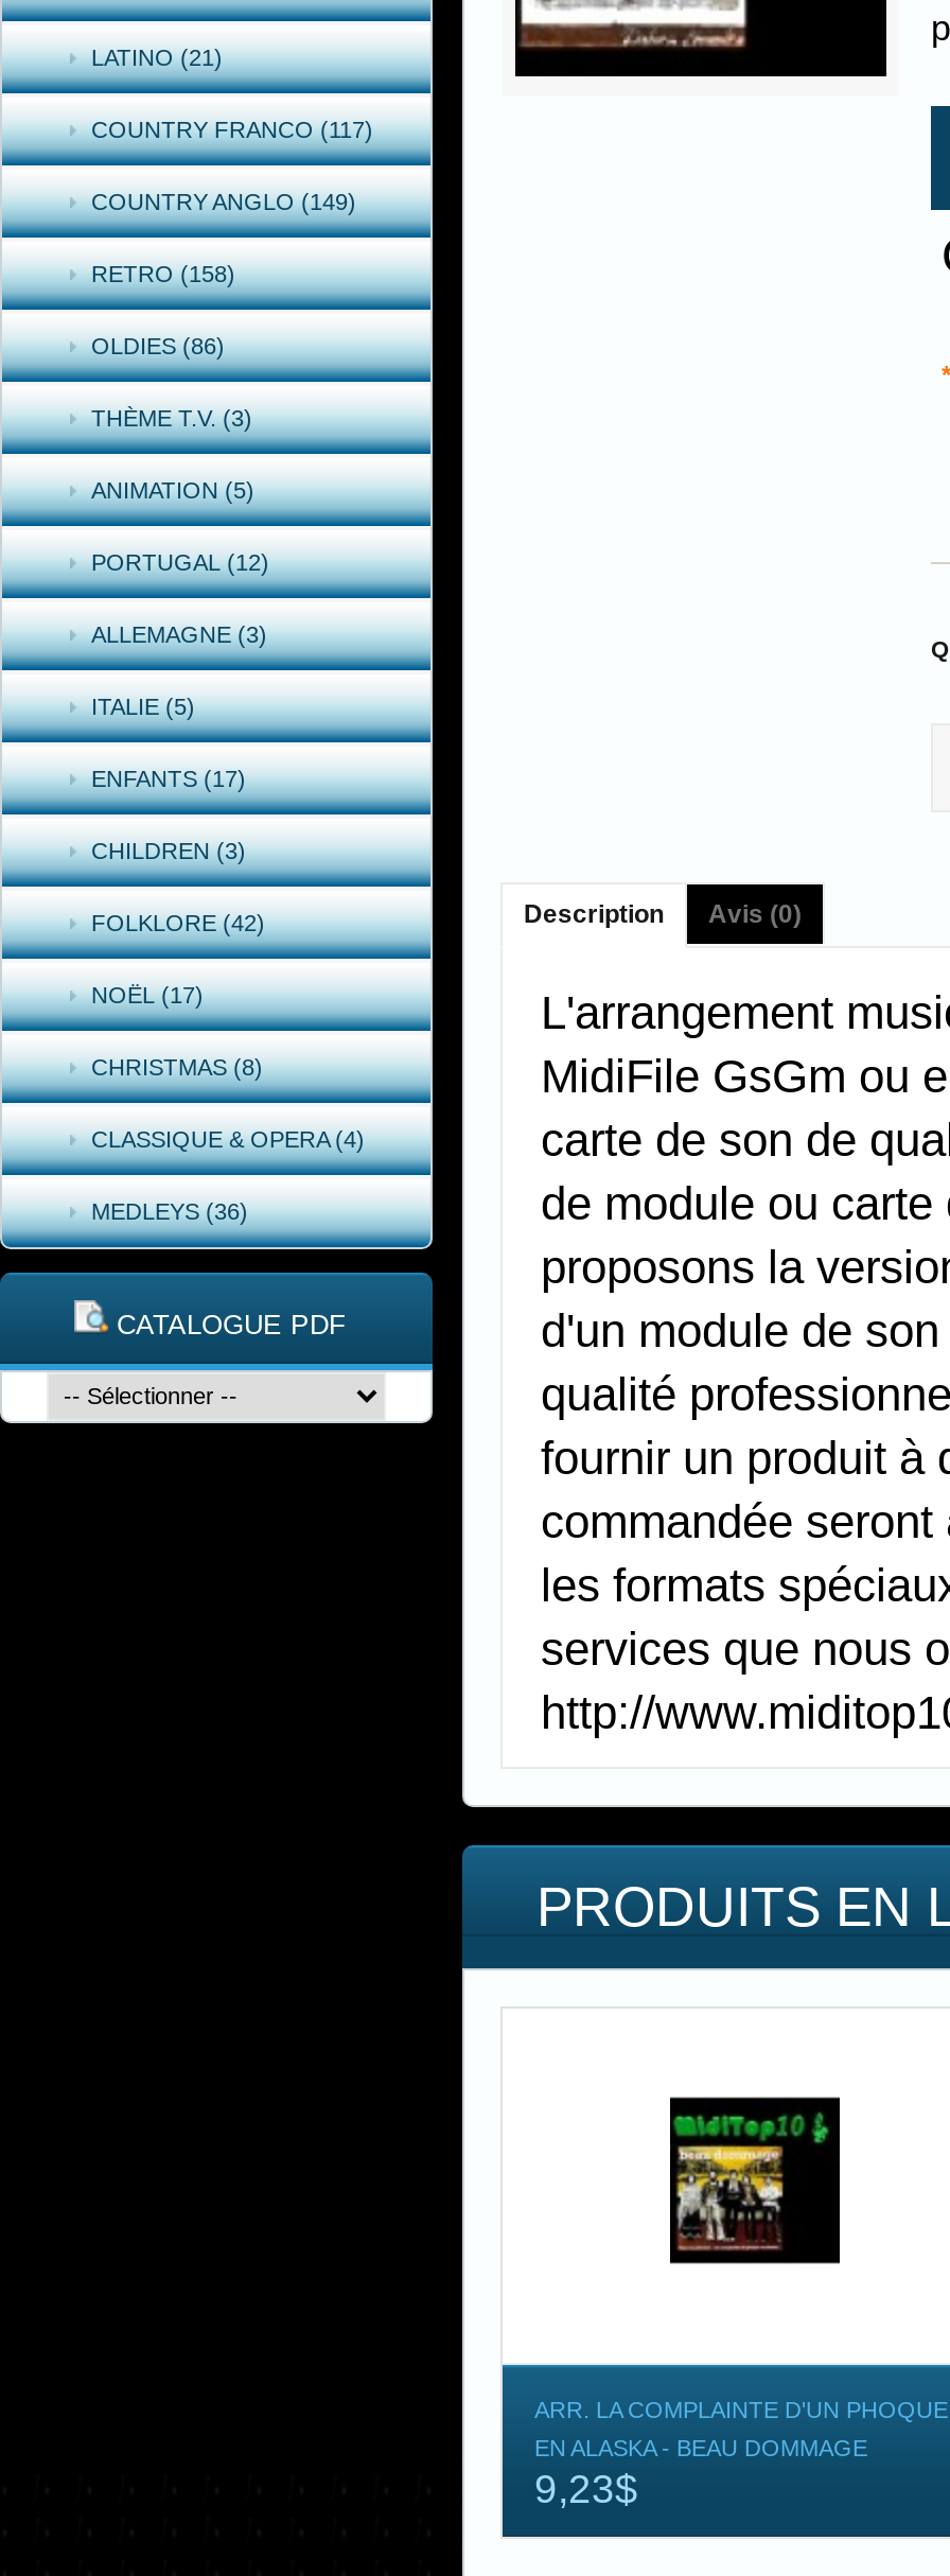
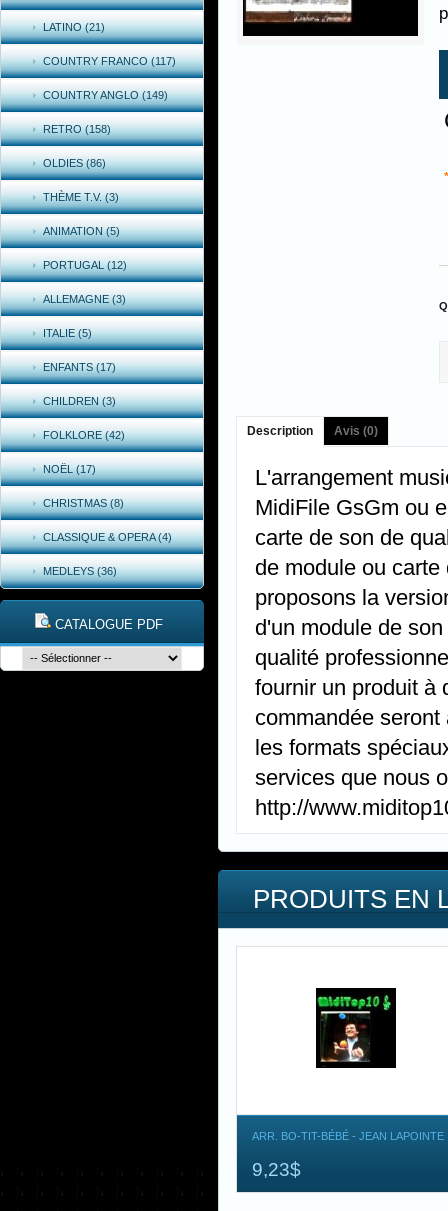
[676,2144,785,2250] [image] -> [319,996,389,1062] [image]
[534,2397,948,2460] ARR. LA COMPLAINTE D'UN PHOQUE | EN ALASKA - BEAU DOMMAGE -> [252,1130,444,1142] ARR. BO-TIT-BÉBÉ - JEAN LAPOINTE

